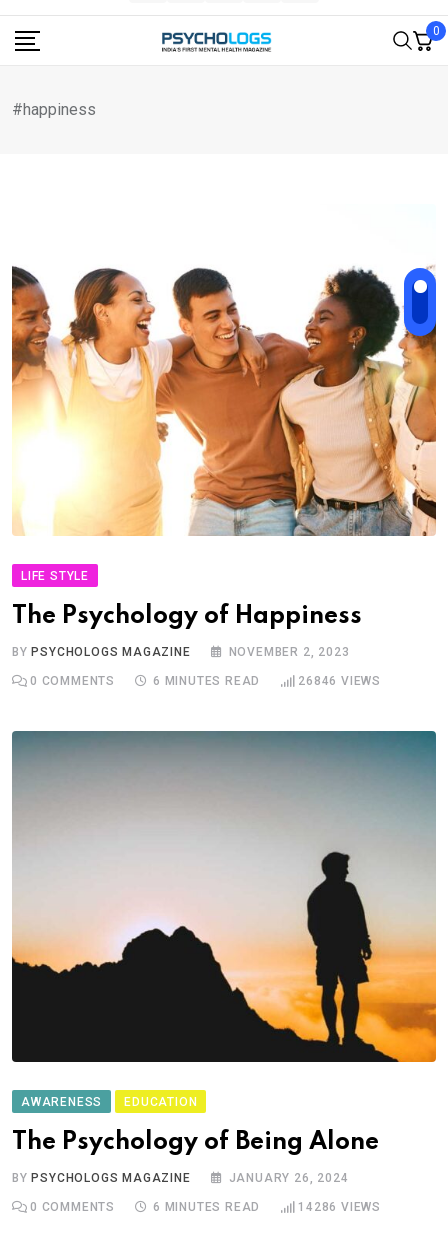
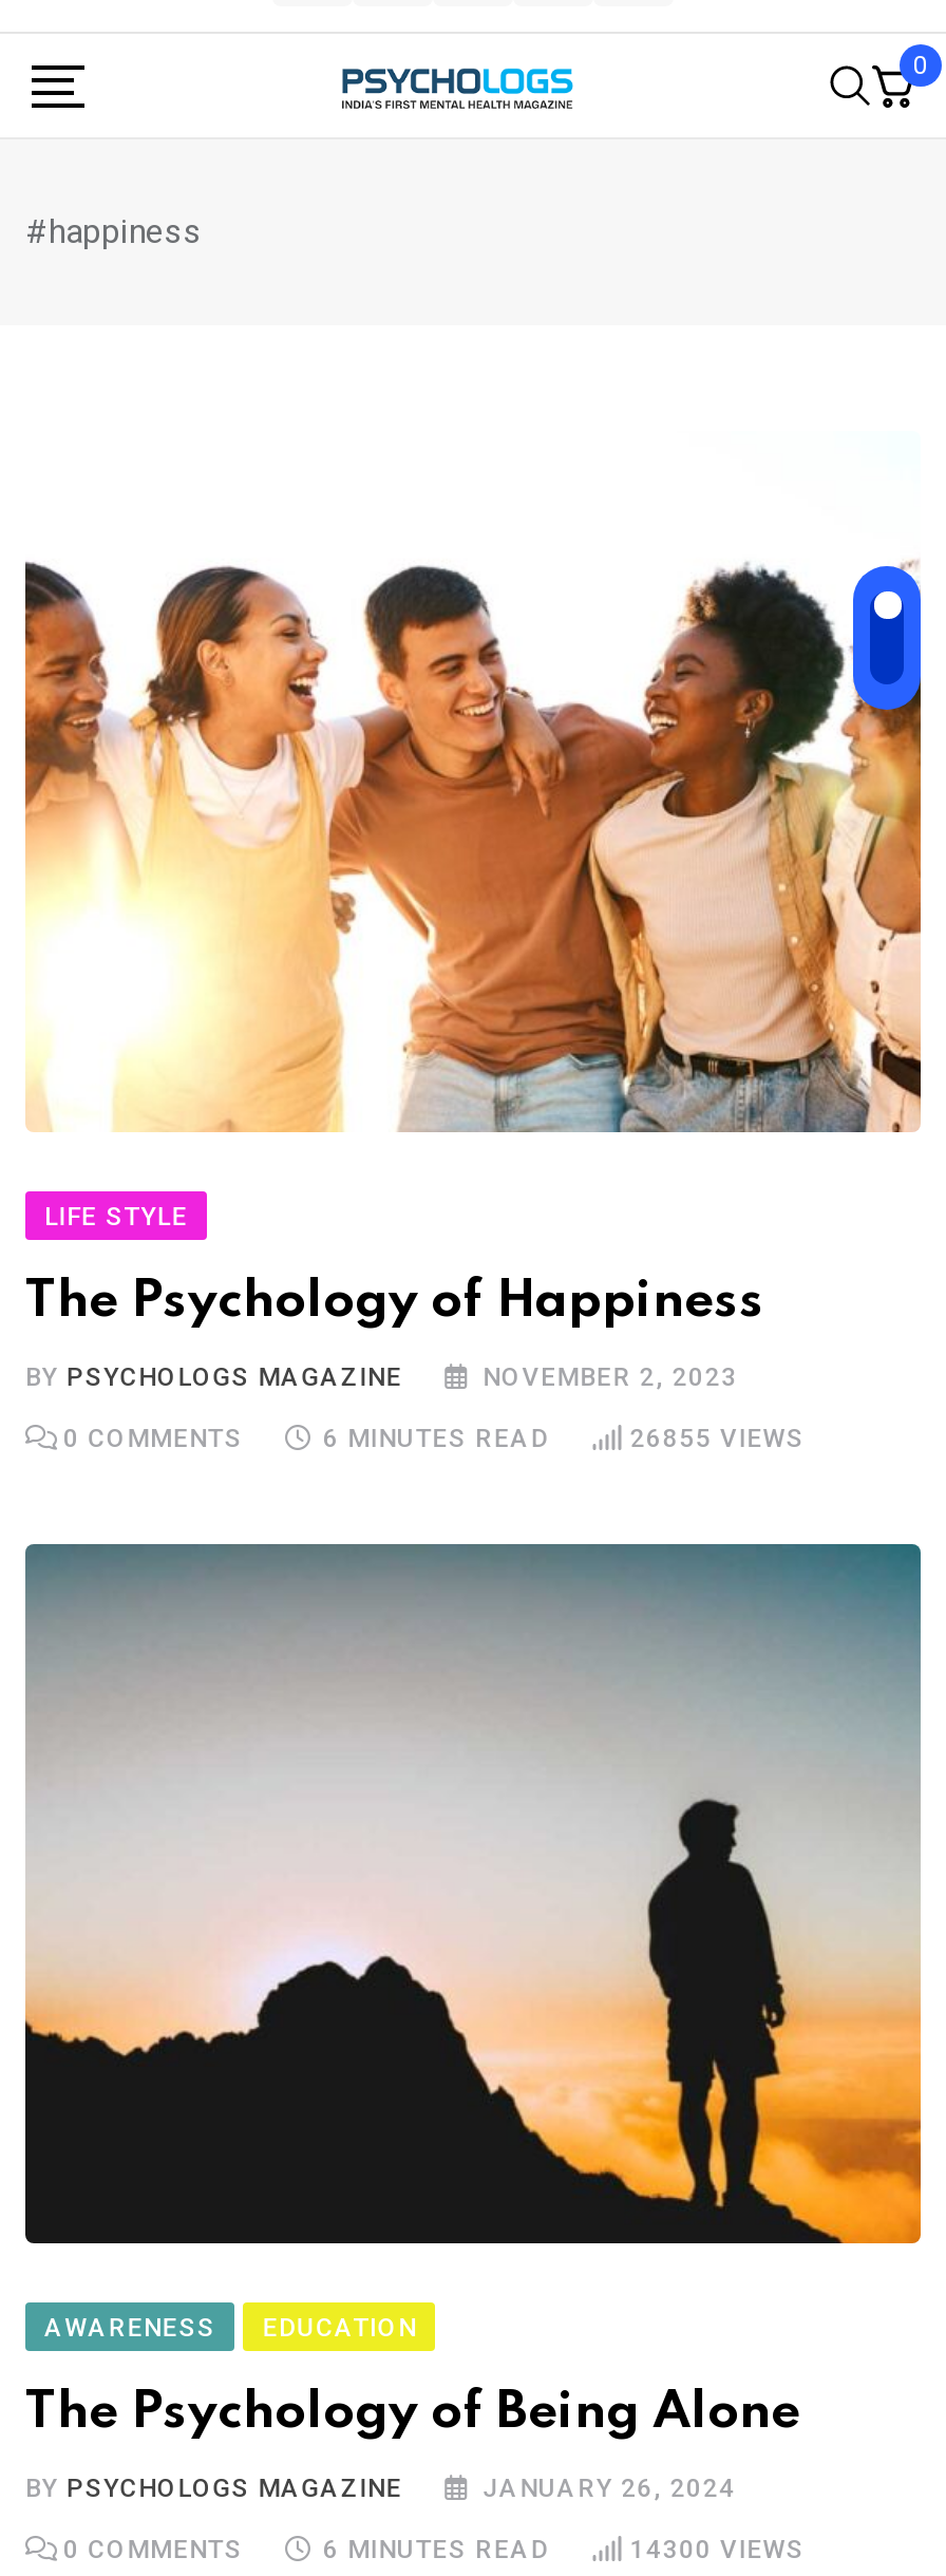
[298,674,381,688] 26846 VIEWS -> [630,1423,805,1453] 26855 VIEWS
[298,1200,381,1214] 14286 VIEWS -> [630,2535,805,2565] 14300 VIEWS

